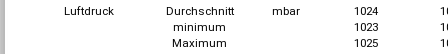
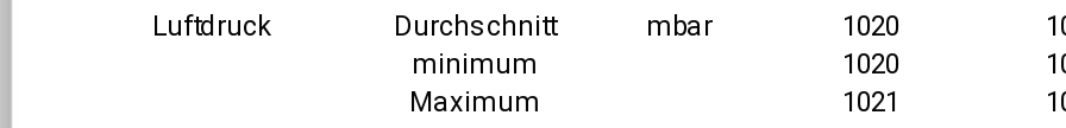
[354,4,381,18] 1024 -> [842,9,907,43] 1020
[354,20,381,34] 1023 -> [842,47,907,81] 1020
[354,36,381,50] 1025 -> [842,85,907,119] 1021

